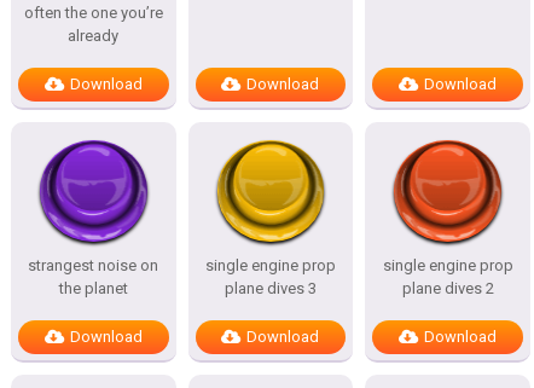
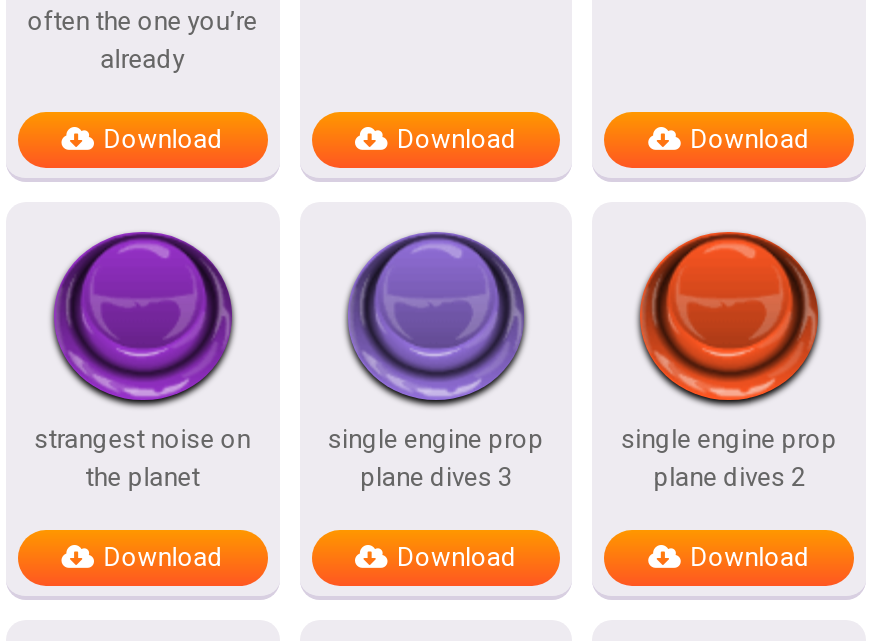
[216,139,325,243] [image] -> [346,230,526,402] [image]

